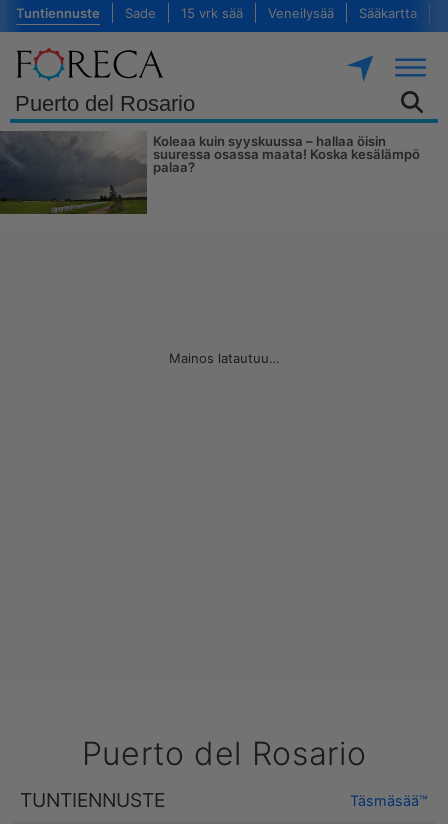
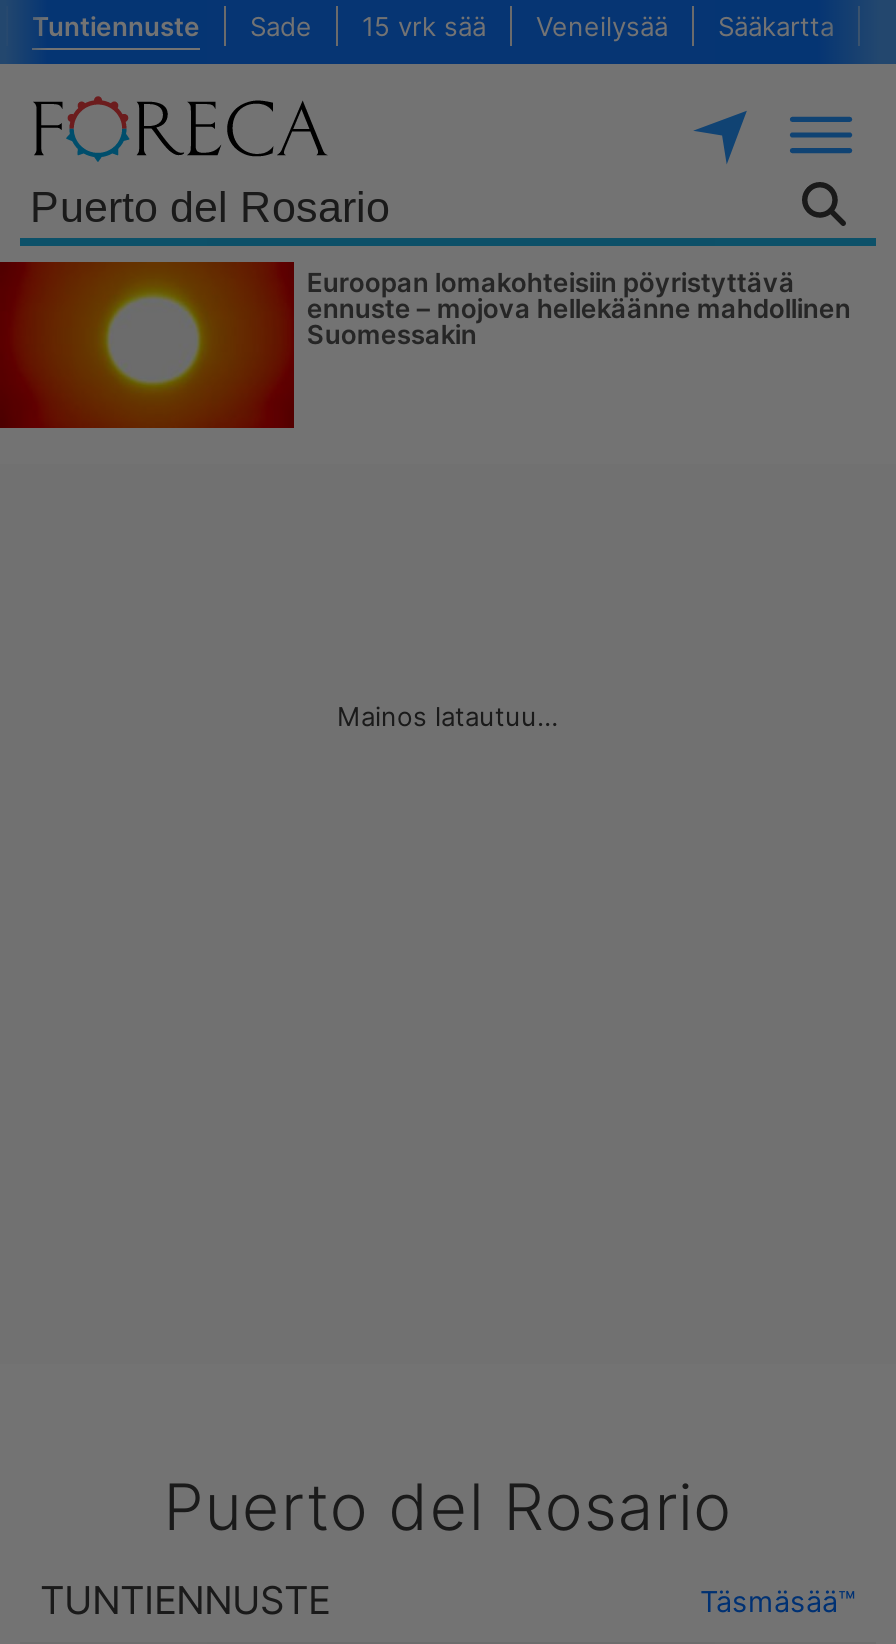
[3,130,420,215] [image] | Koleaa kuin syyskuussa – hallaa öisin | suuressa osassa maata! Koska kesälämpö | palaa? -> [6,260,851,430] [image] | Euroopan lomakohteisiin pöyristyttävä | ennuste – mojova hellekäänne mahdollinen | Suomessakin

